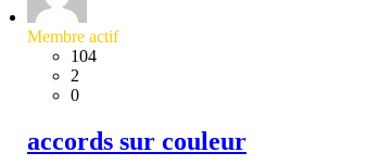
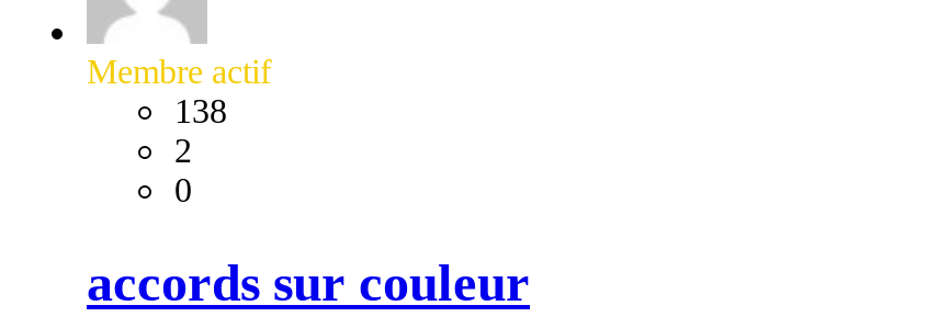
[71,46,97,65] 104 -> [174,93,227,131] 138

